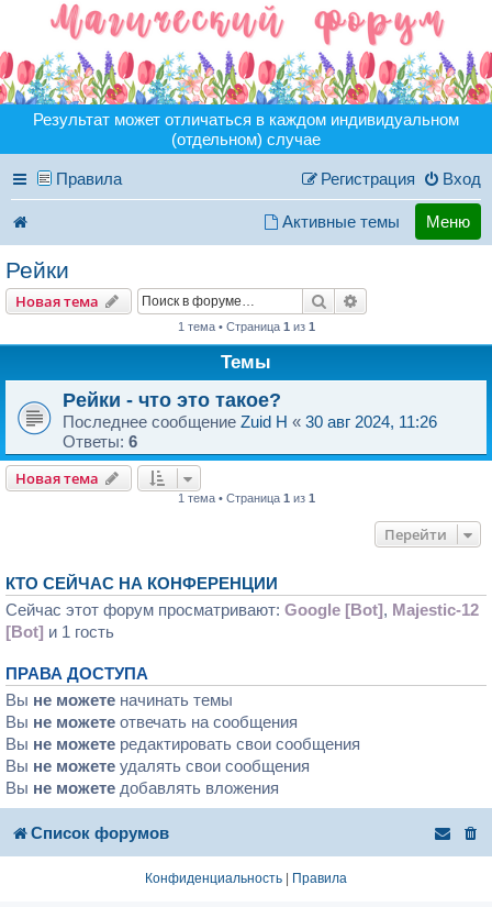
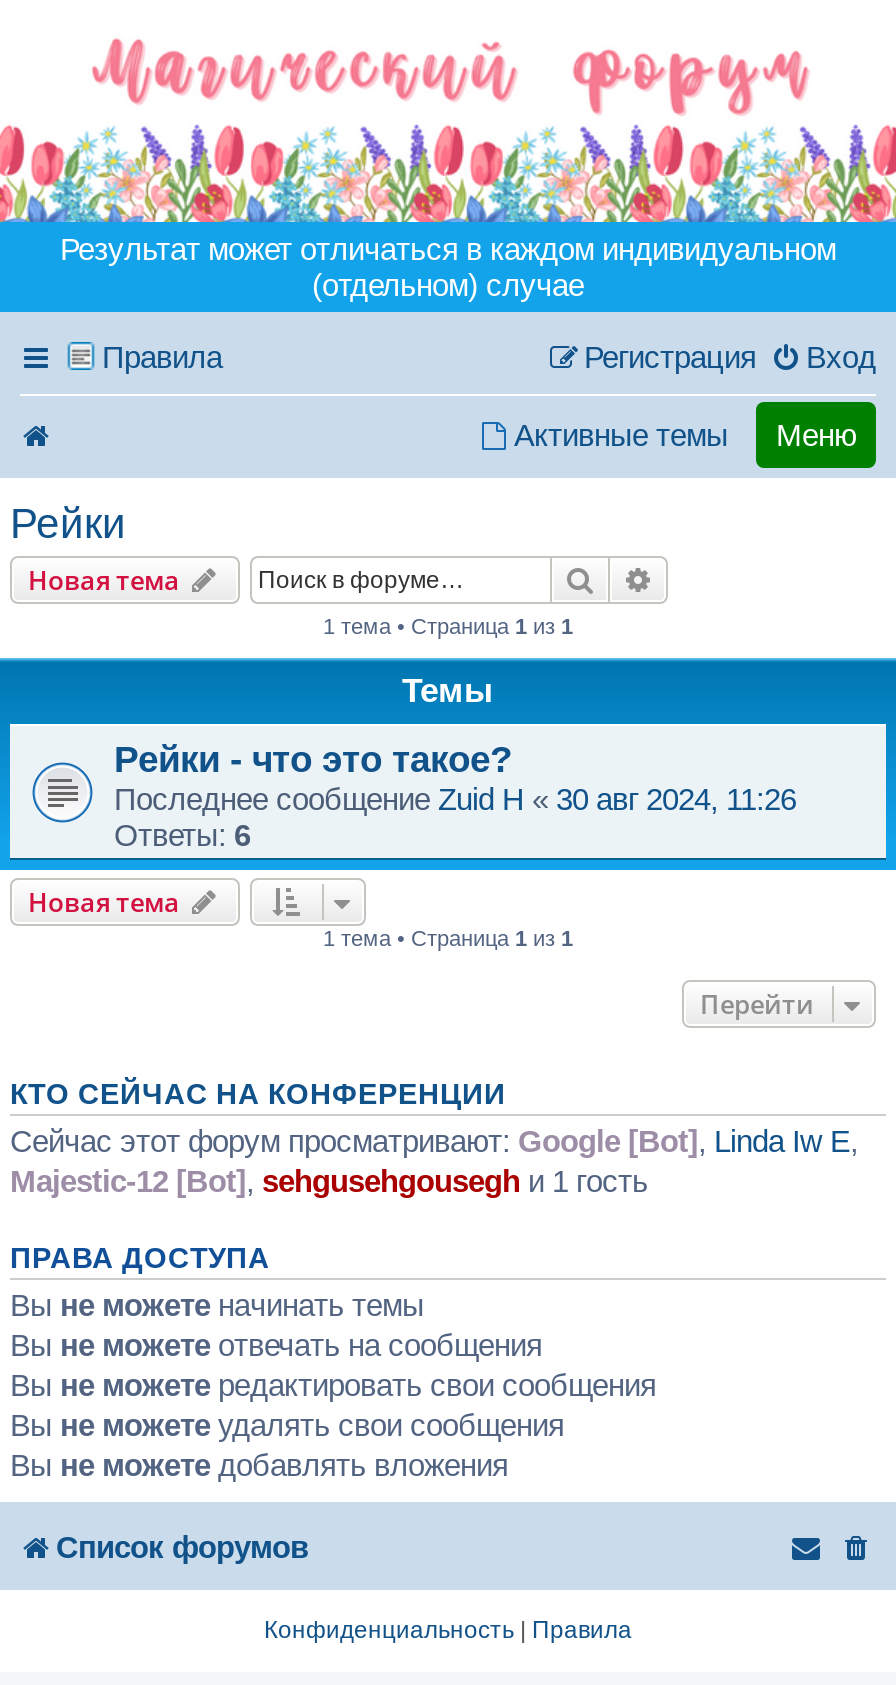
[5,600,479,641] Сейчас этот форум просматривают: Google [Bot], Majestic-12 | [Bot] и 1 гость -> [10,1124,858,1198] Сейчас этот форум просматривают: Google [Bot], Linda Iw E, | Majestic-12 [Bot], sehgusehgousegh и 1 гость

